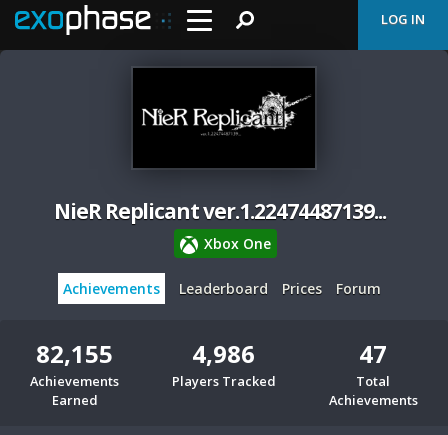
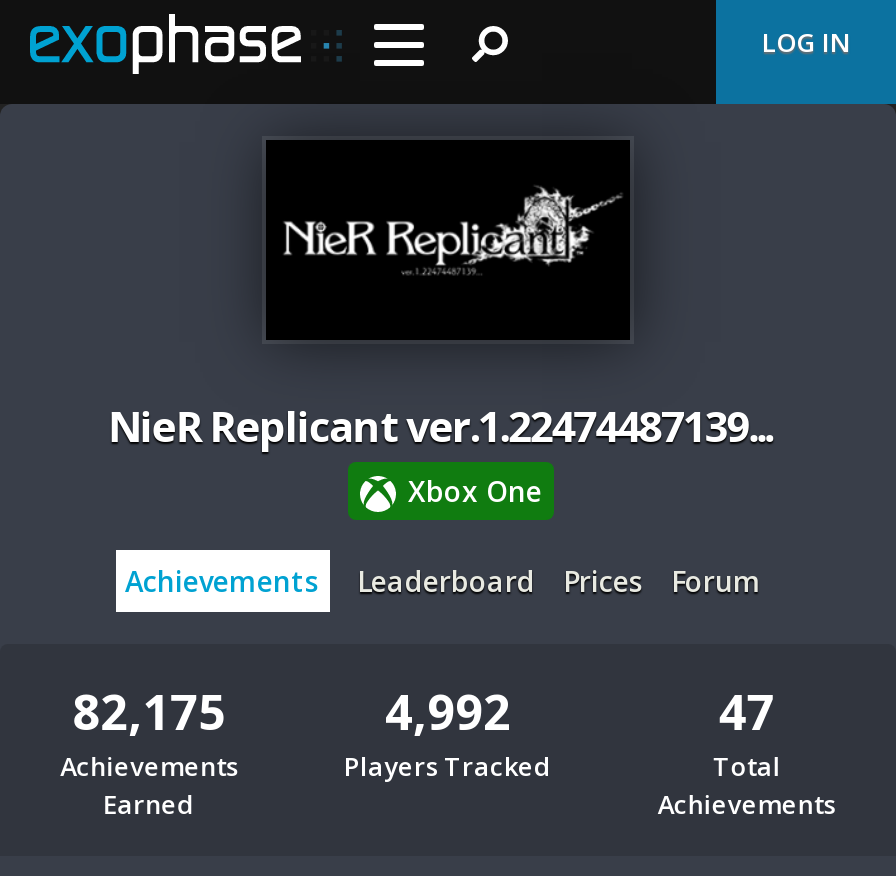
[36,337,113,370] 82,155 -> [72,678,226,744] 82,175
[192,337,255,370] 4,986 -> [385,678,511,744] 4,992

